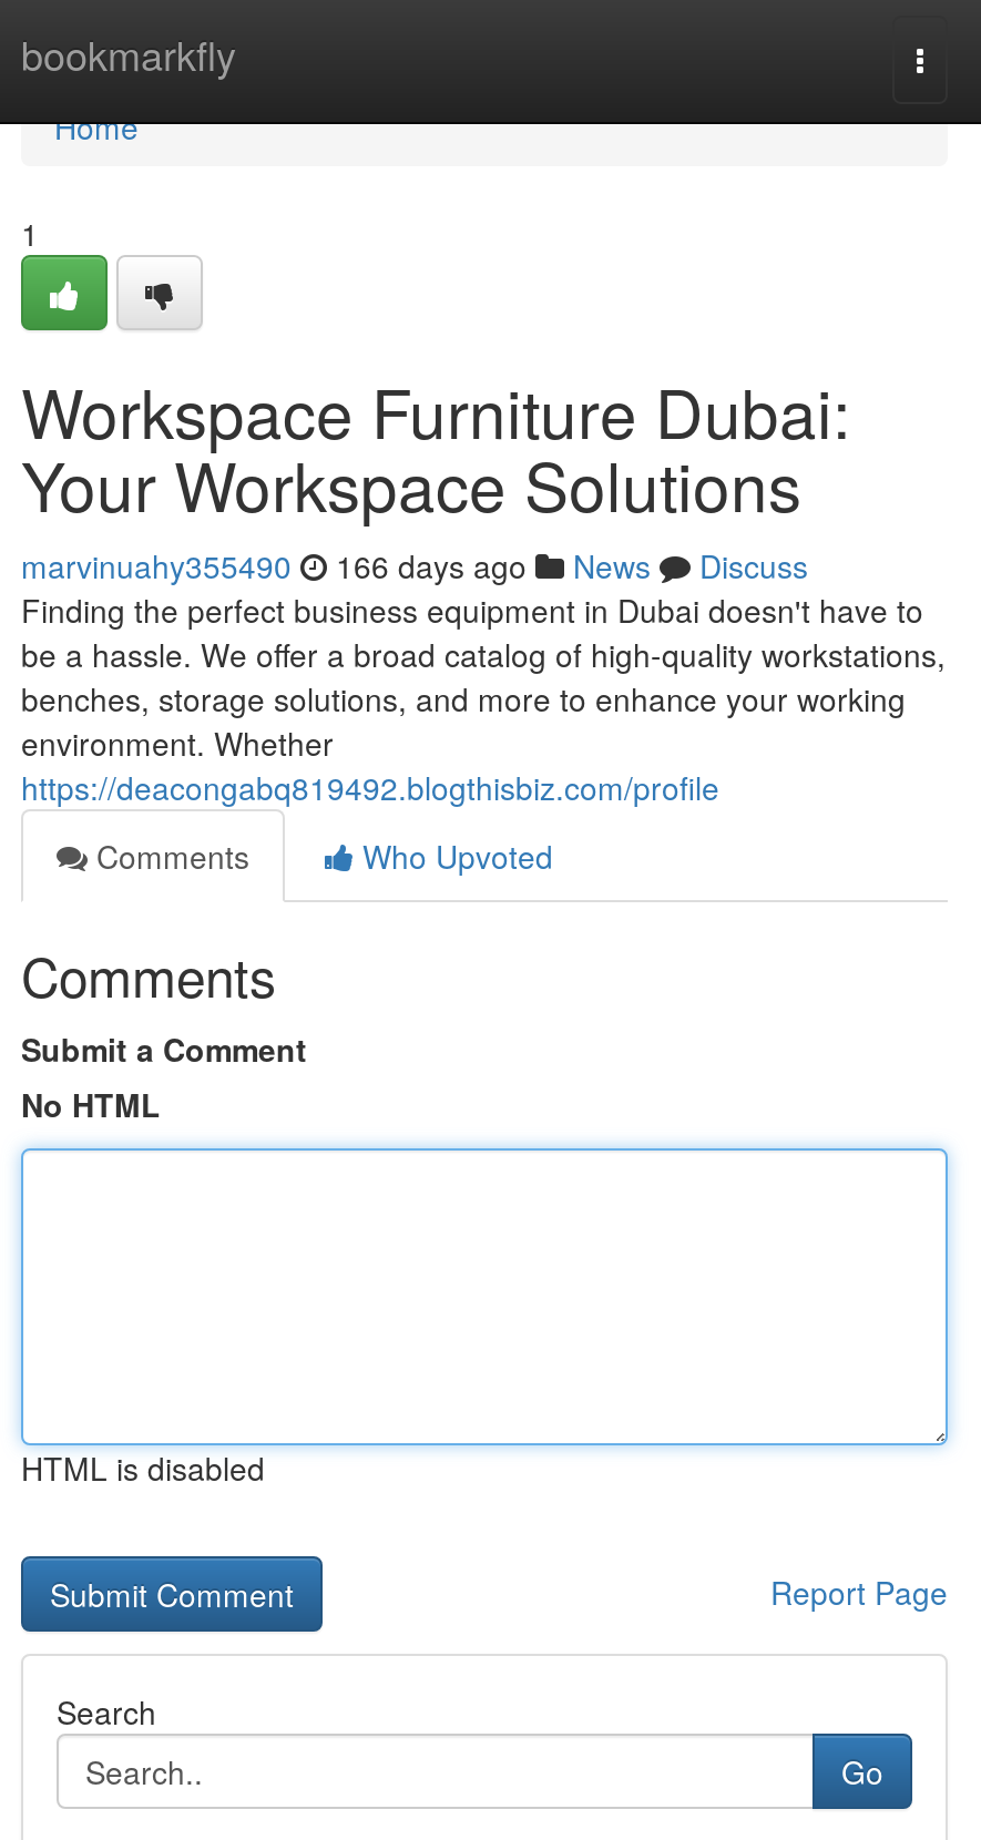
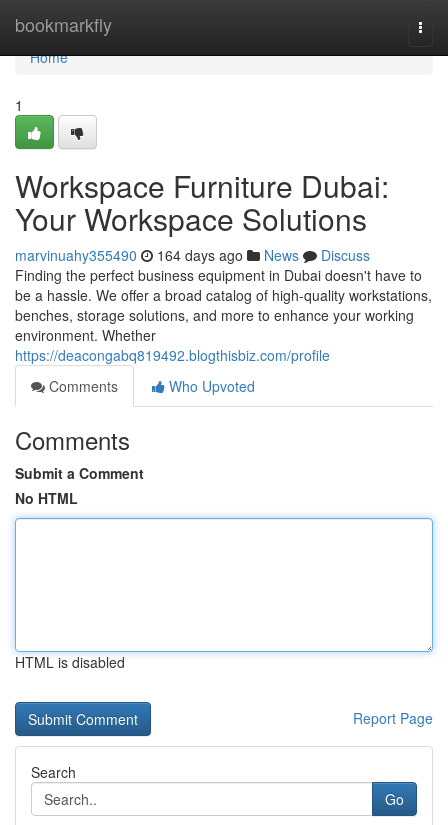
[21,543,808,587] marvinuahy355490 166 days ago News Discuss -> [15,245,370,265] marvinuahy355490 164 days ago News Discuss

